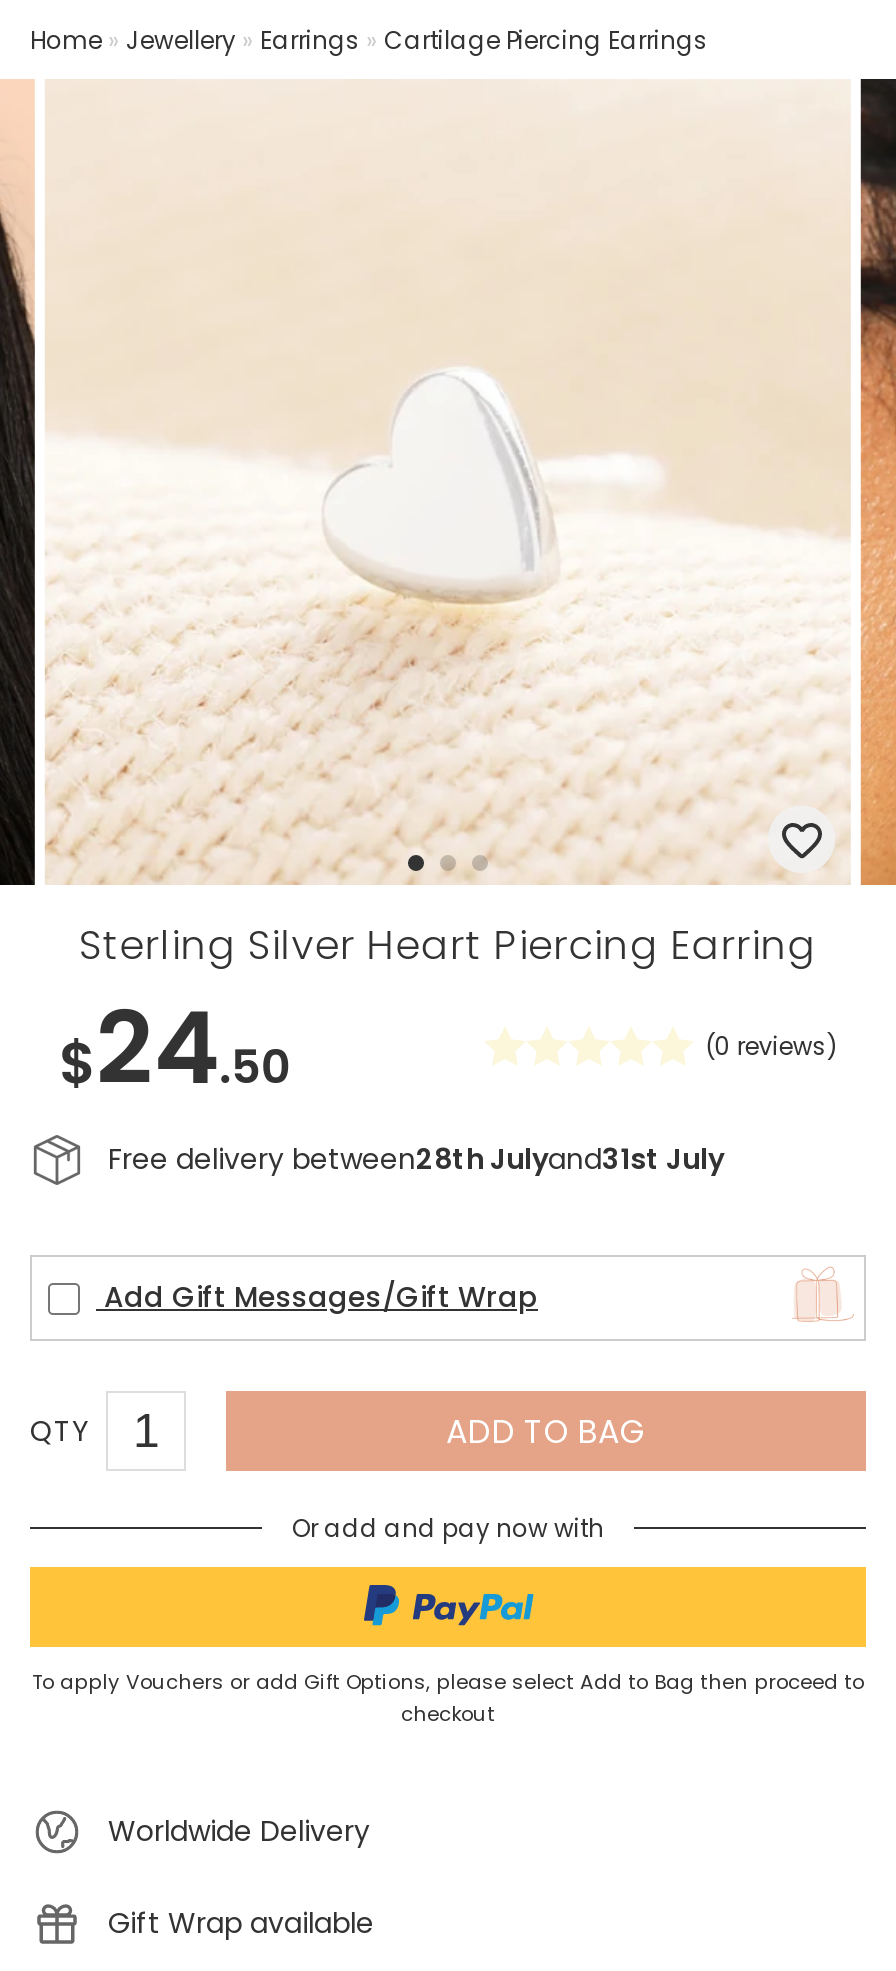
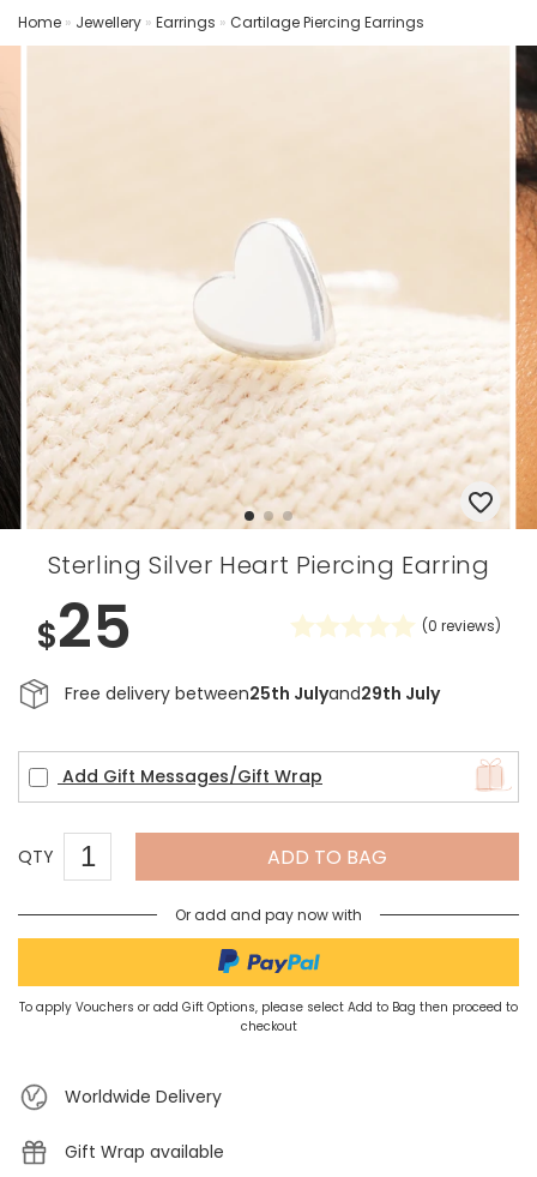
[59,979,291,1119] $24.50 -> [35,586,131,670] $25
[108,1139,724,1179] Free delivery between28th Julyand31st July -> [65,682,440,706] Free delivery between25th Julyand29th July

